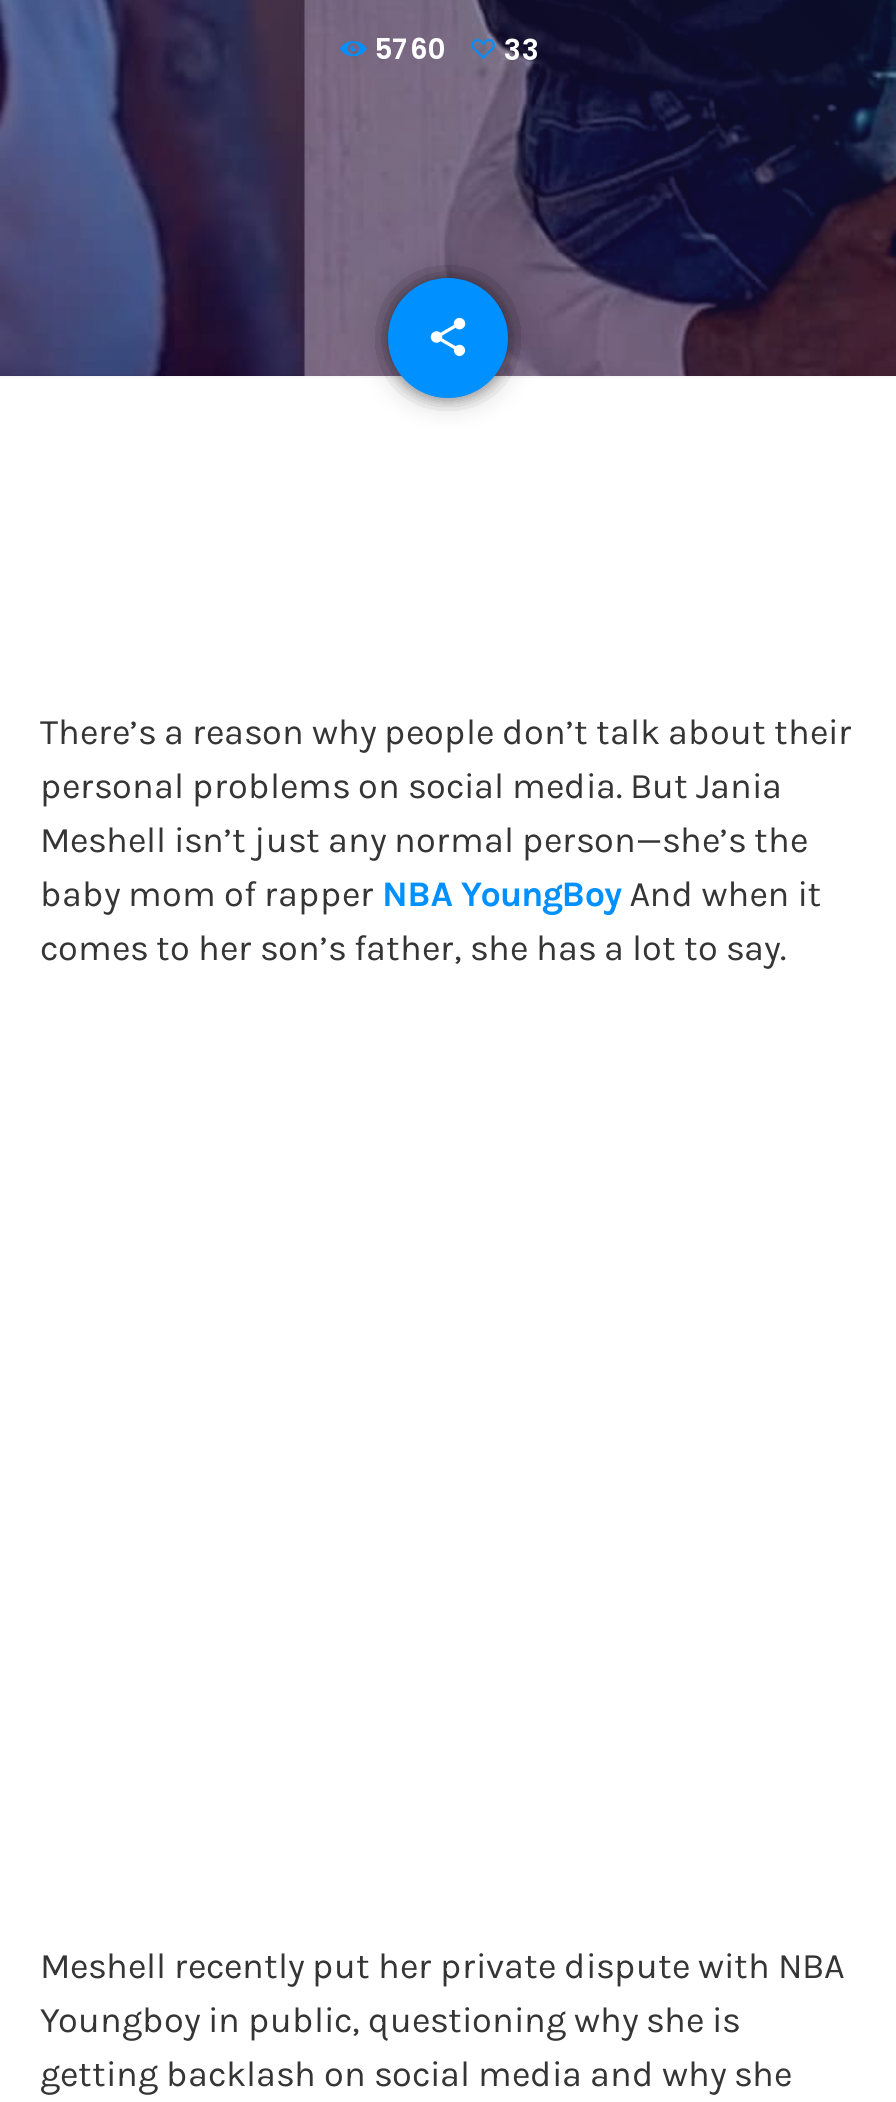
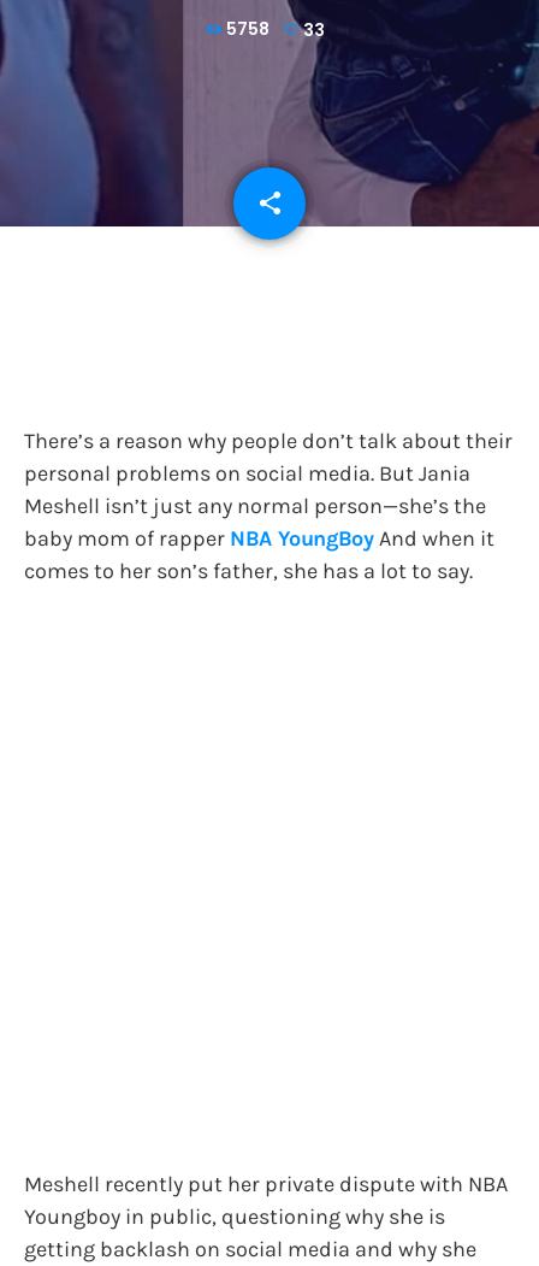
[374,30,540,70] 5760 33 -> [226,18,324,42] 5758 33

